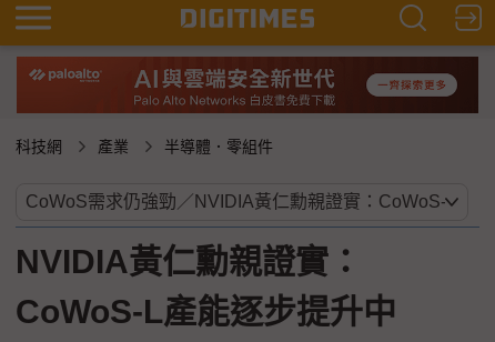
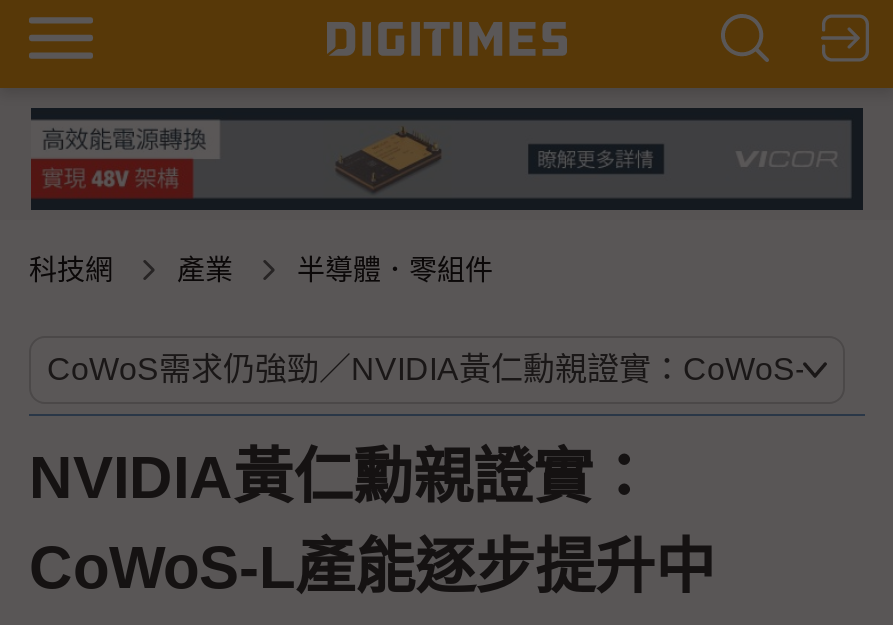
[16,56,478,114] [image] -> [29,106,863,212] [image]

